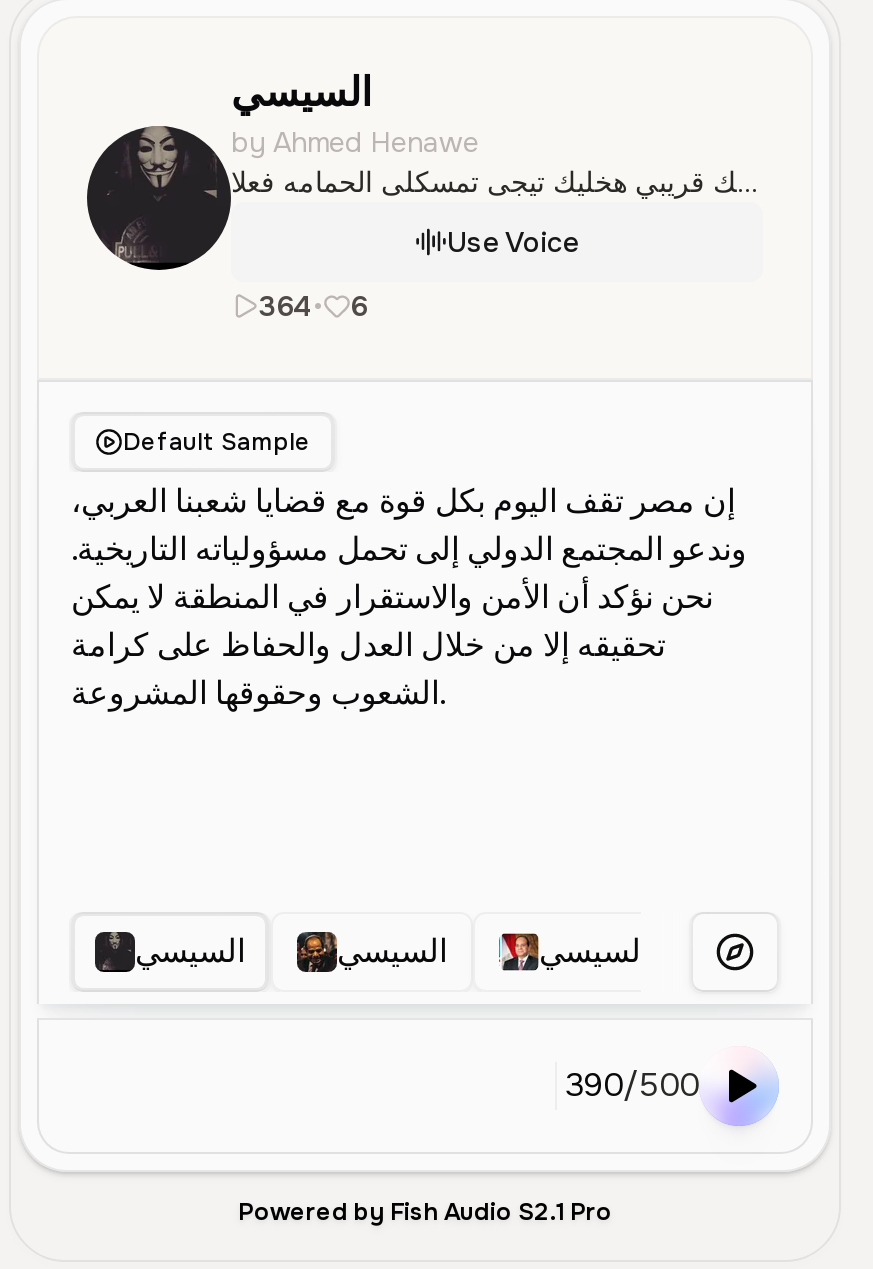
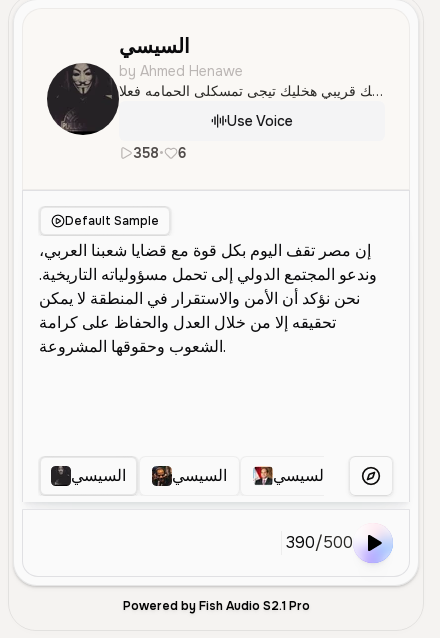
[259,288,323,324] 364• -> [133,144,164,162] 358•

